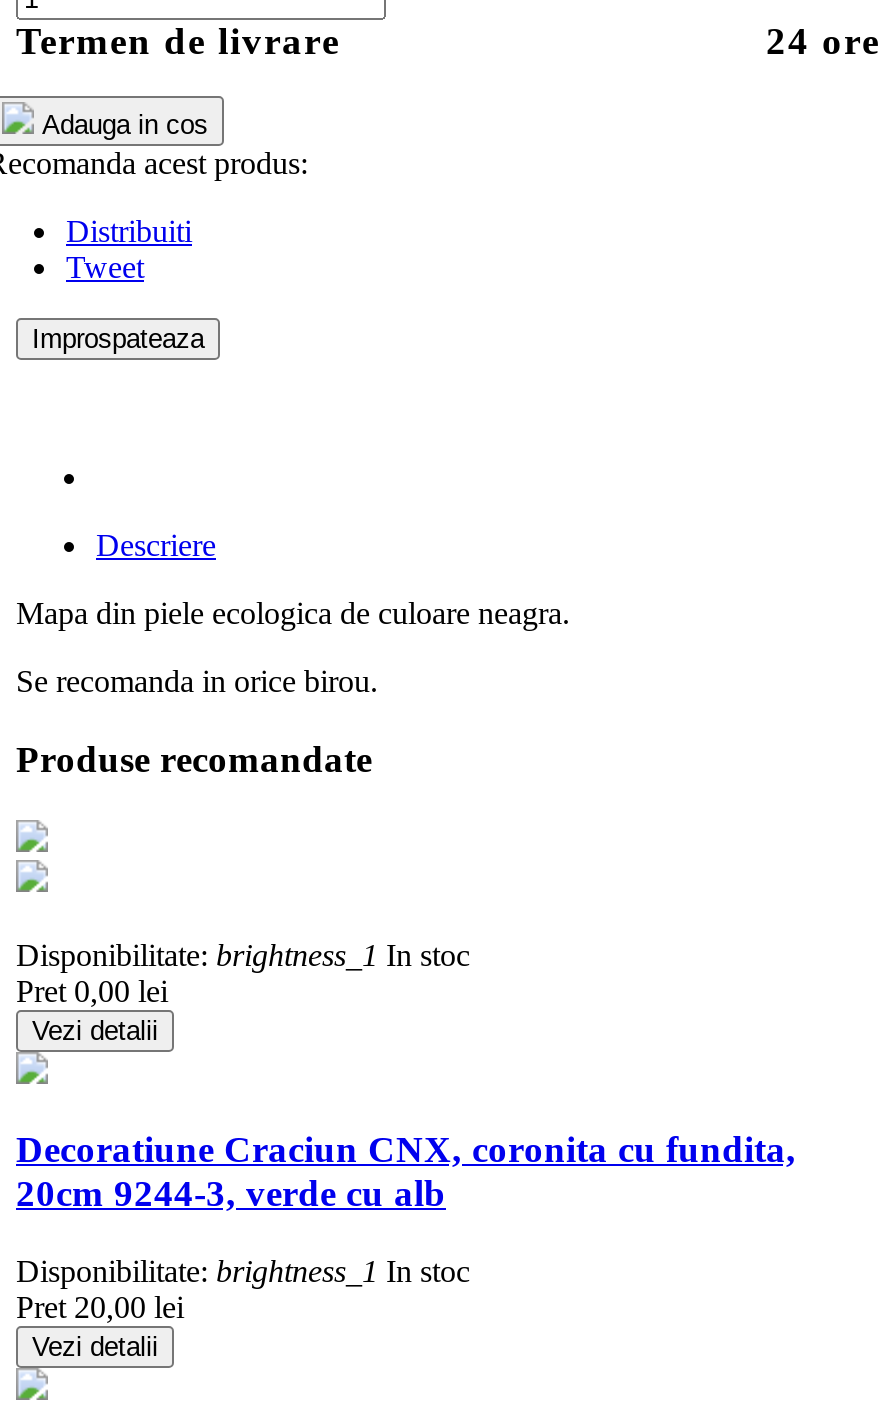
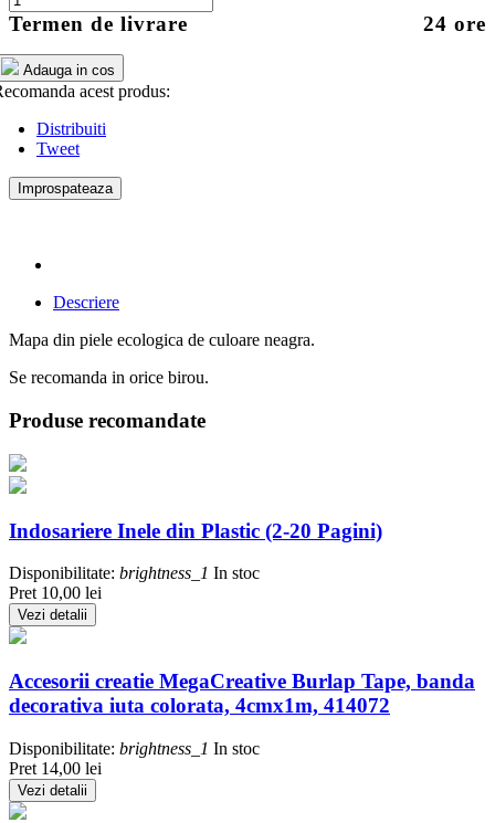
none -> [9,519,382,542] Indosariere Inele din Plastic (2-20 Pagini)
[16,973,168,1007] Pret 0,00 lei -> [9,584,102,602] Pret 10,00 lei
[16,1129,796,1215] Decoratiune Craciun CNX, coronita cu fundita, | 20cm 9244-3, verde cu alb -> [9,669,475,717] Accesorii creatie MegaCreative Burlap Tape, banda | decorativa iuta colorata, 4cmx1m, 414072
[16,1290,184,1324] Pret 20,00 lei -> [9,759,102,777] Pret 14,00 lei

